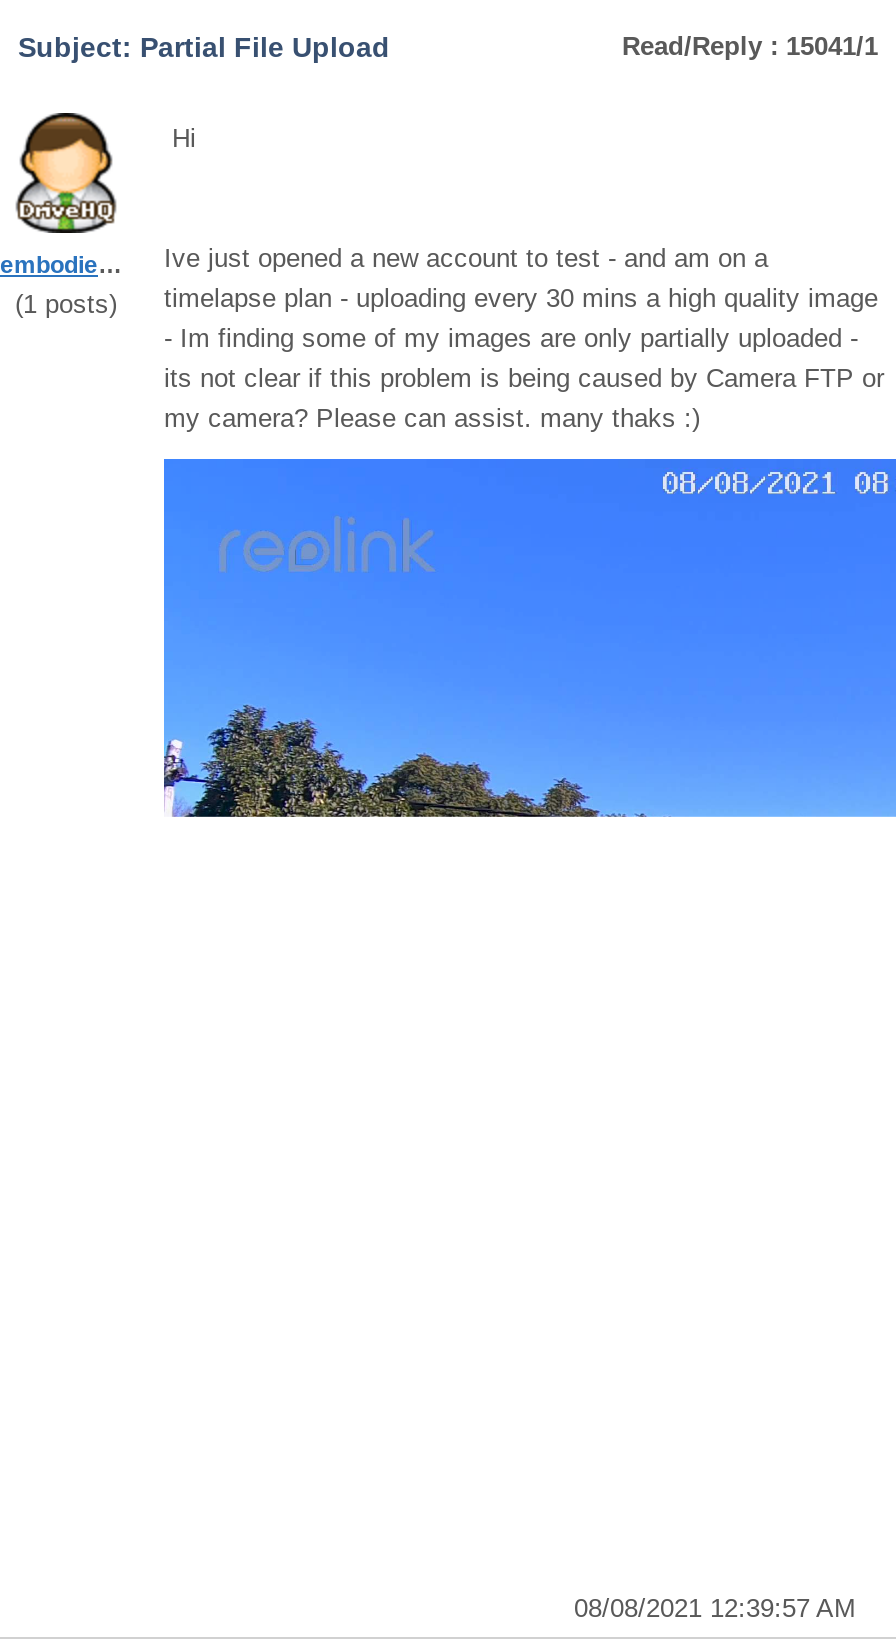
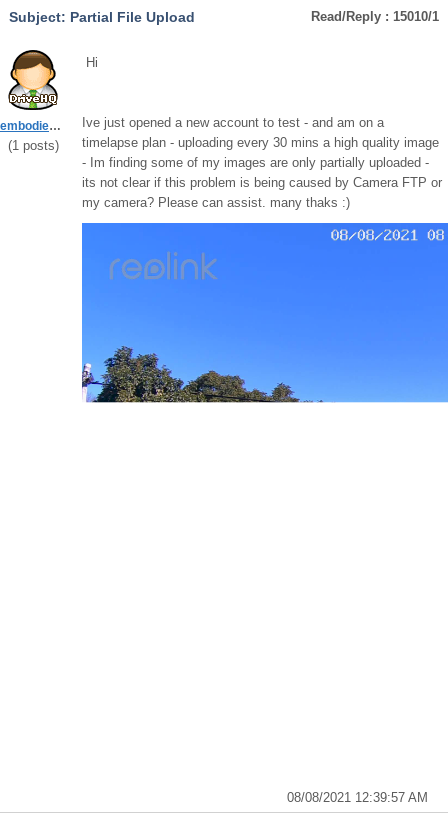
[622,31,878,61] Read/Reply : 15041/1 -> [311,9,439,24] Read/Reply : 15010/1

